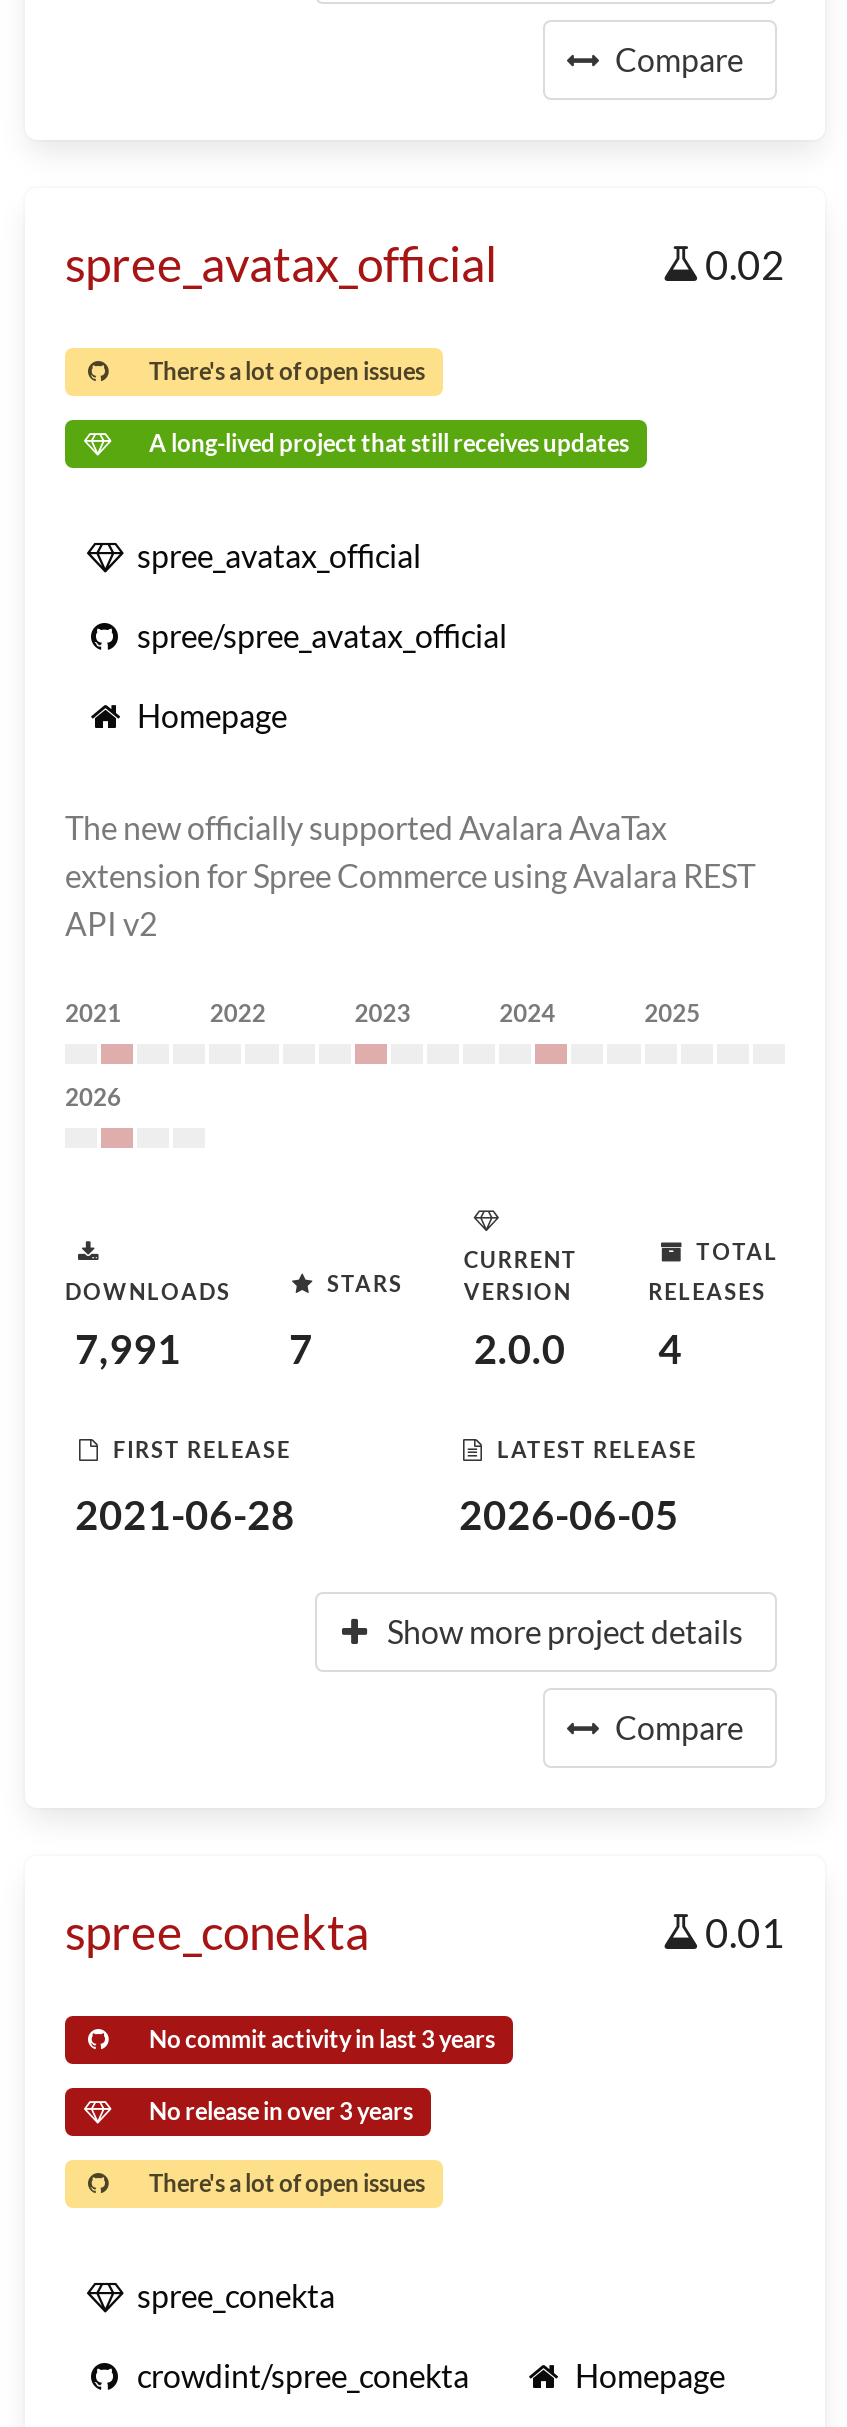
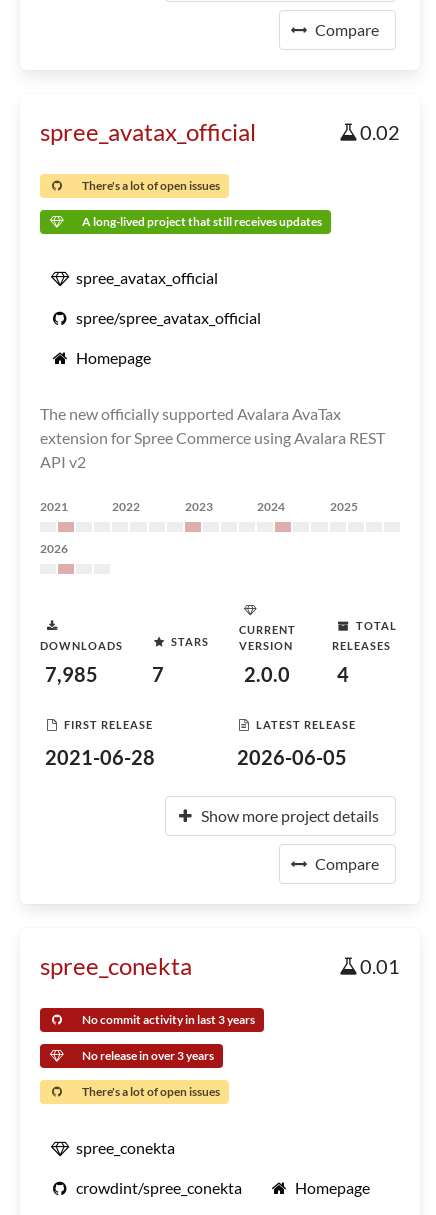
[75,1324,181,1372] 7,991 -> [45,662,98,686] 7,985

